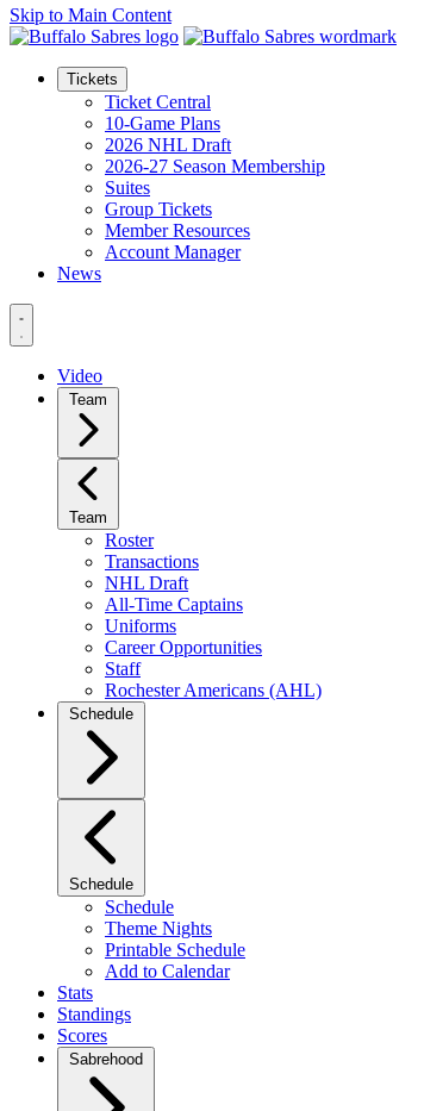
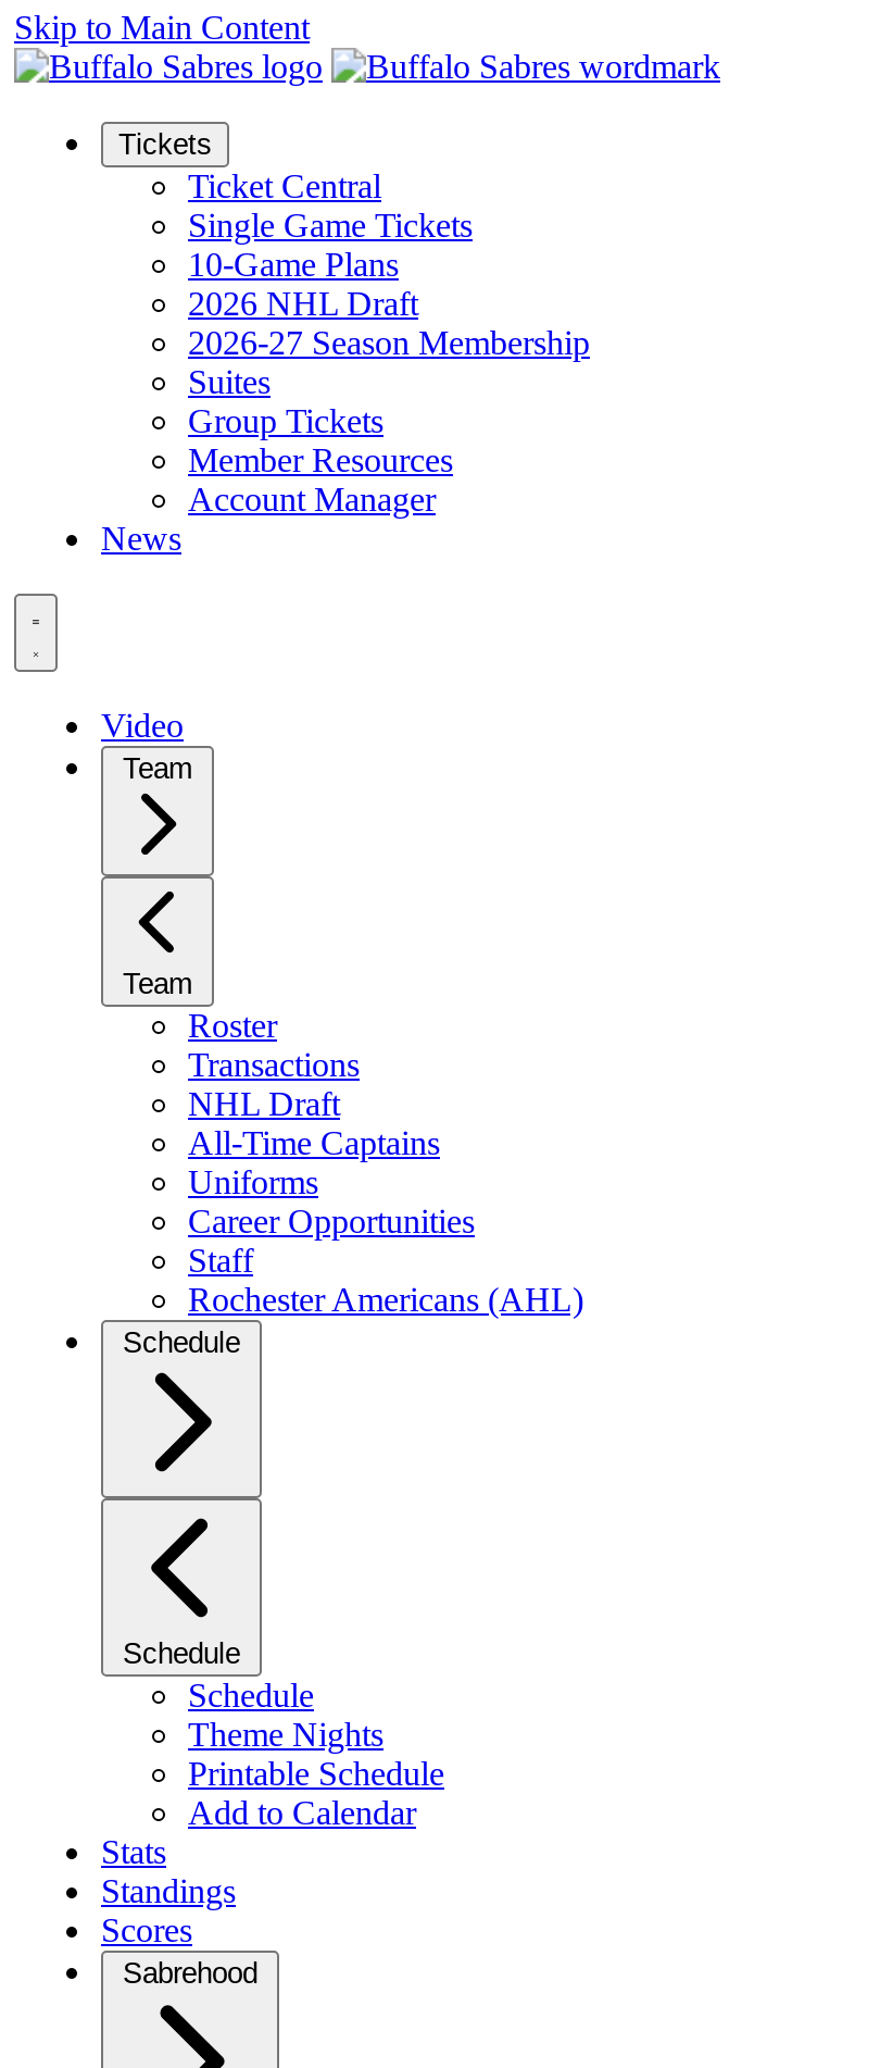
none -> [188,207,473,244] Single Game Tickets

